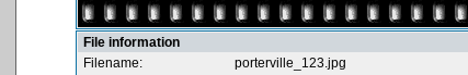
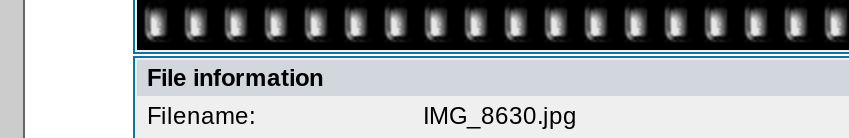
[235,55,346,71] porterville_123.jpg -> [423,102,577,130] IMG_8630.jpg

